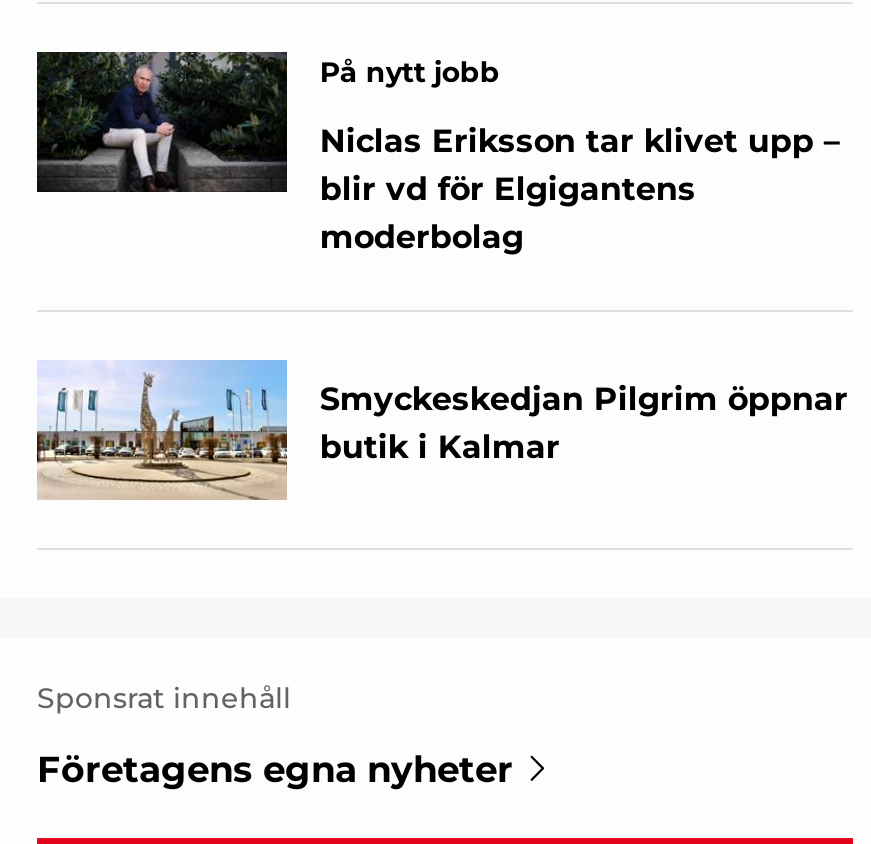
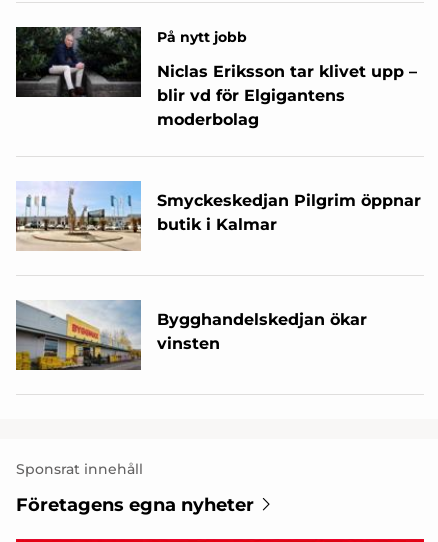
none -> [15,300,367,371] [image] | Bygghandelskedjan ökar | vinsten

